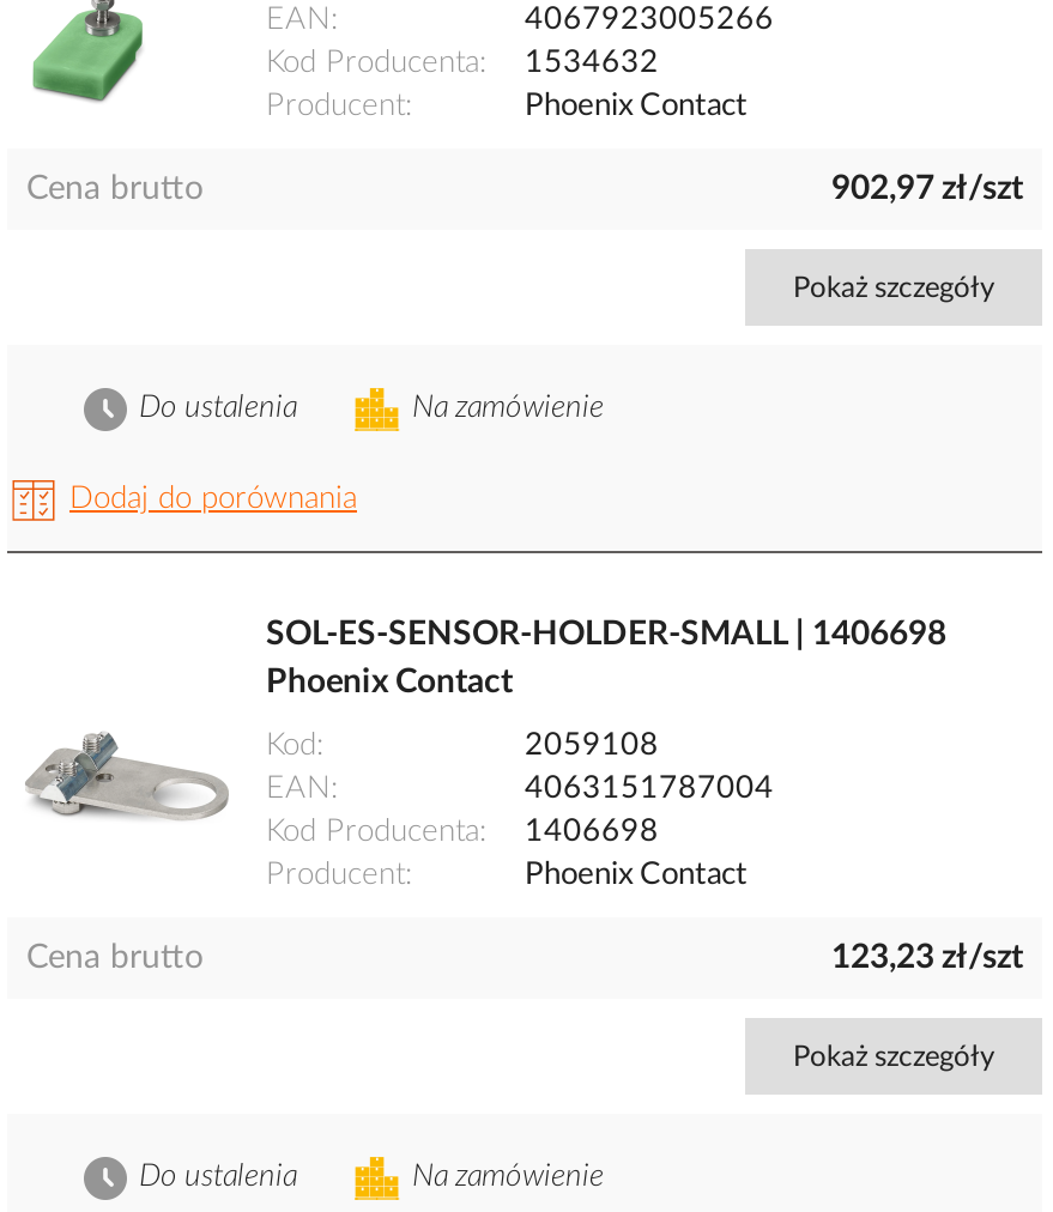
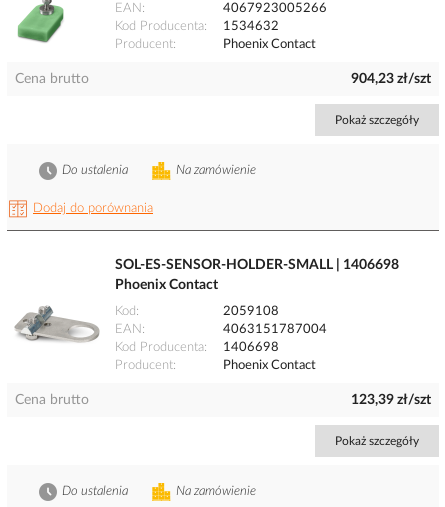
[831,174,1023,207] 902,97 zł/szt -> [351,72,431,86] 904,23 zł/szt
[831,943,1023,976] 123,23 zł/szt -> [351,393,431,407] 123,39 zł/szt

